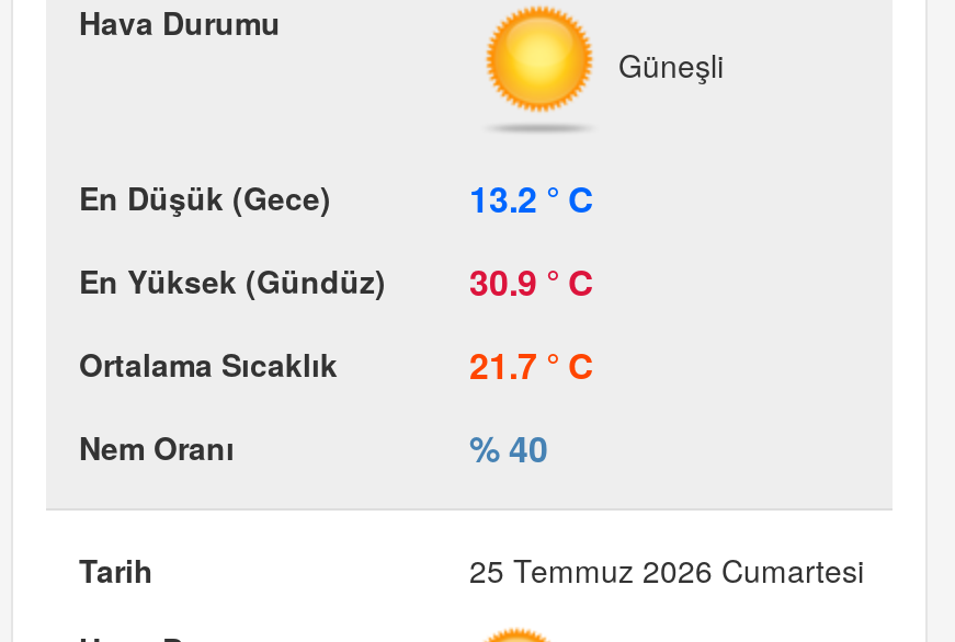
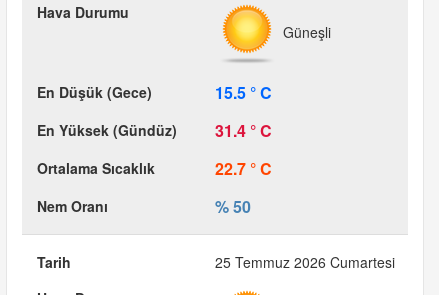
[469,173,594,223] 13.2 ° C -> [215,81,272,104] 15.5 ° C
[469,256,594,307] 30.9 ° C -> [215,119,272,142] 31.4 ° C
[469,340,594,390] 21.7 ° C -> [215,157,272,180] 22.7 ° C
[469,423,548,473] % 40 -> [215,195,251,218] % 50

